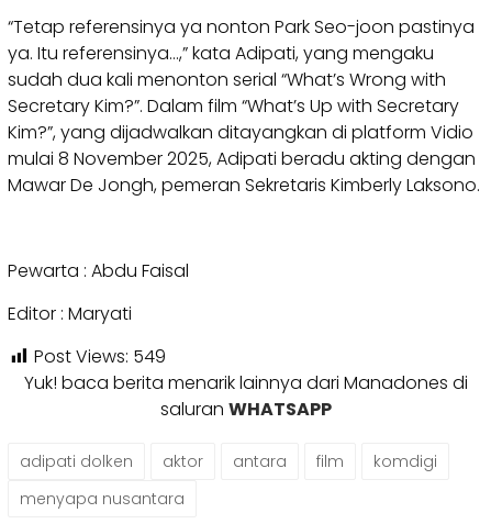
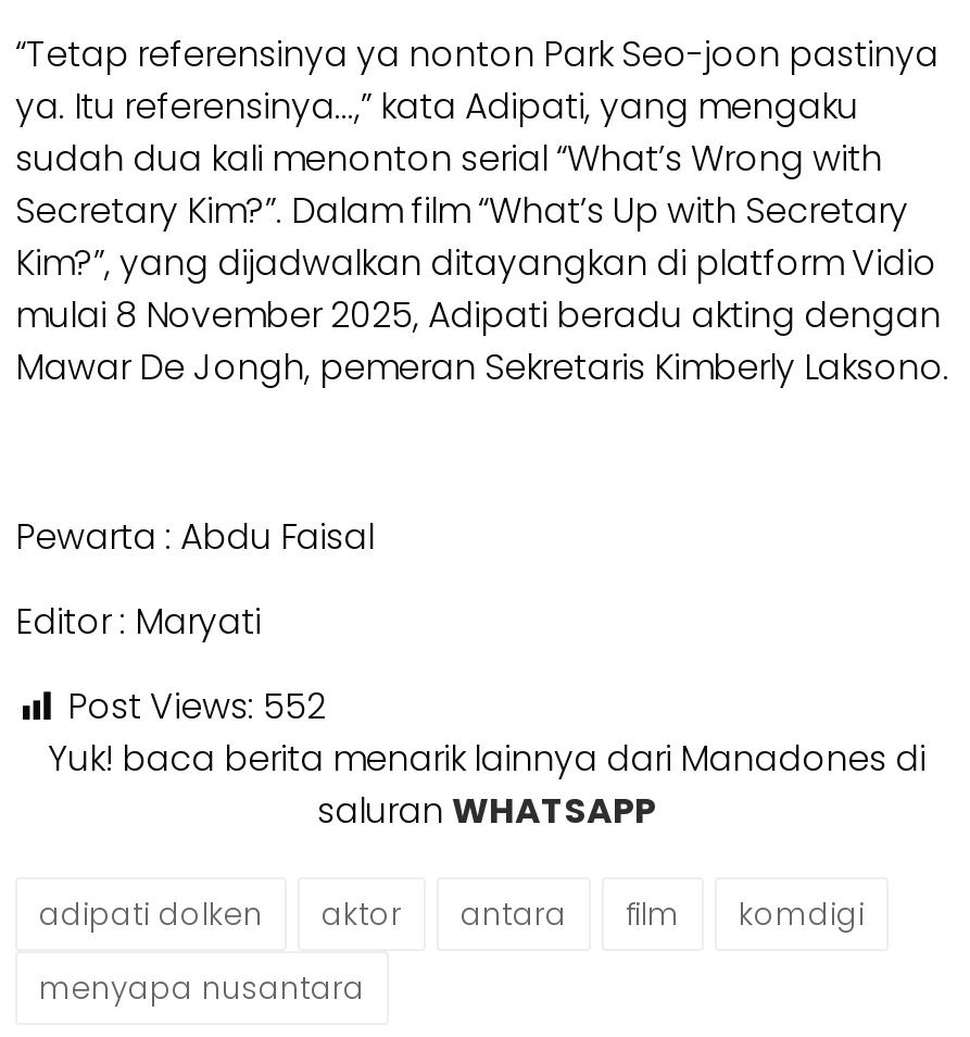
[34,344,166,369] Post Views: 549 -> [67,682,326,732] Post Views: 552

